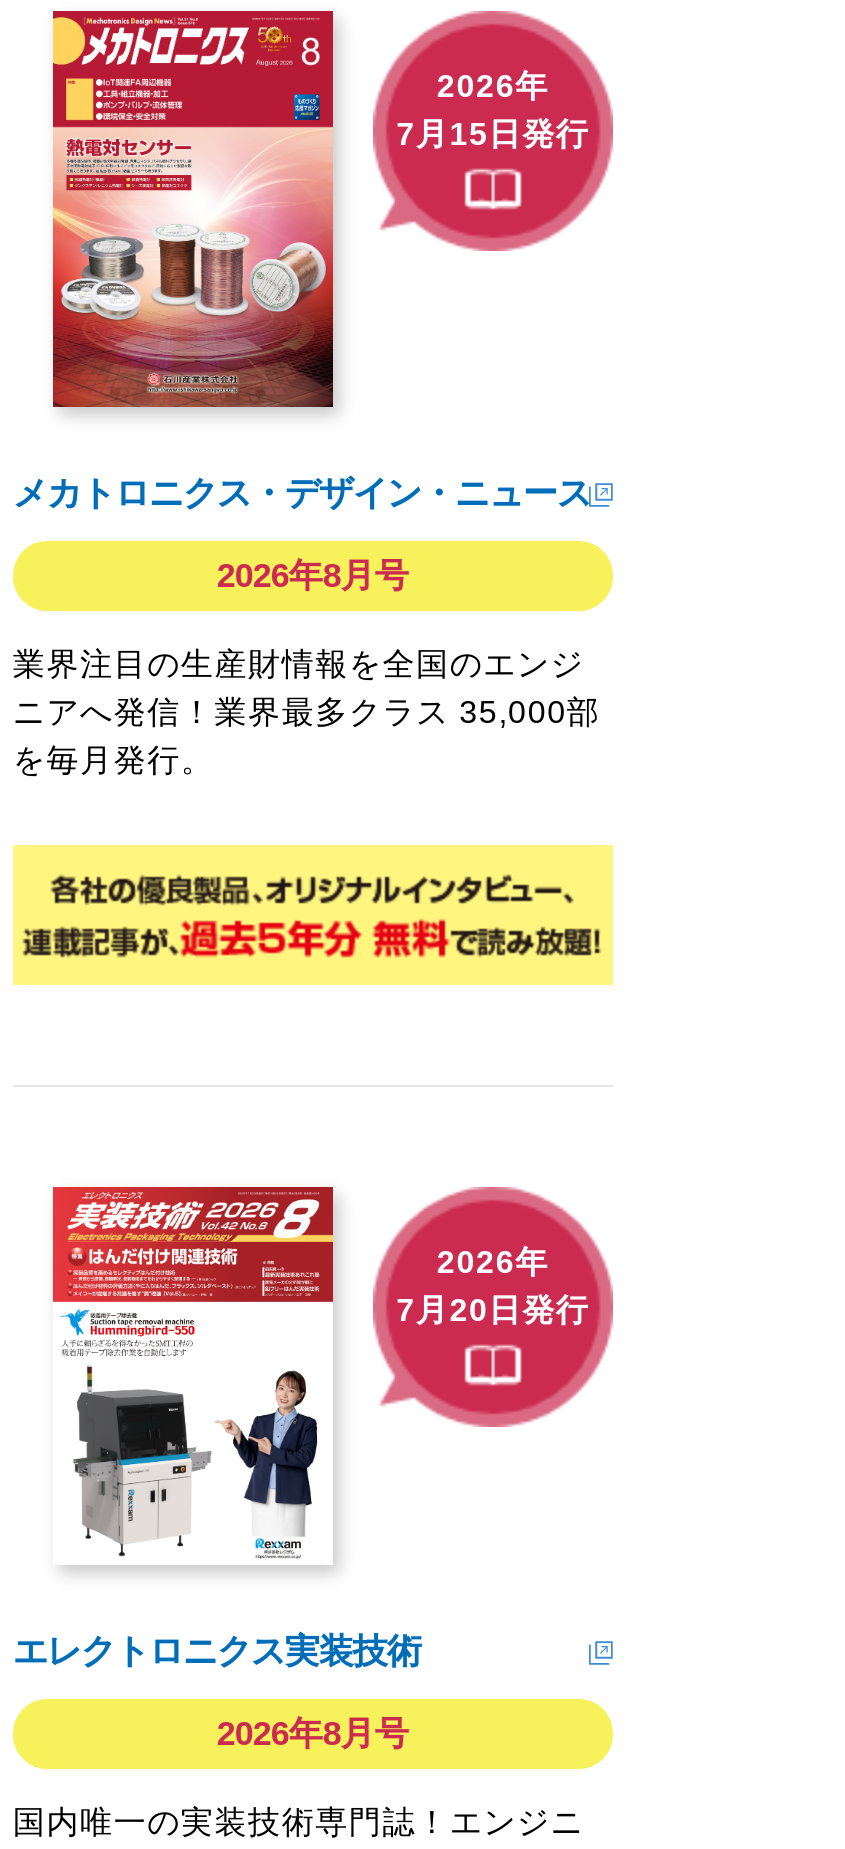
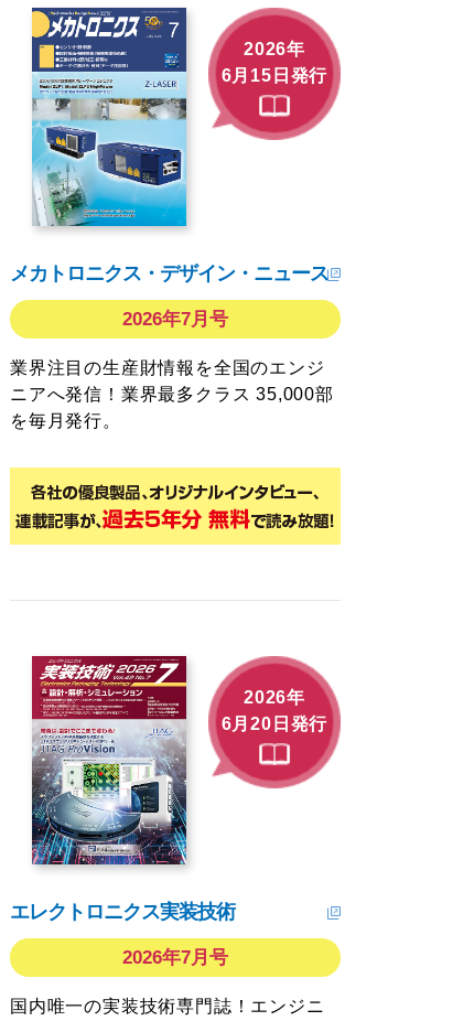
[51,9,589,409] [image] | 7月15日発行 -> [31,7,328,227] [image] | 6月15日発行
[217,557,409,595] 2026年8月号 -> [122,309,228,330] 2026年7月号
[53,1187,589,1565] [image] | 7月20日発行 -> [31,656,328,866] [image] | 6月20日発行
[217,1714,409,1752] 2026年8月号 -> [122,947,228,968] 2026年7月号

